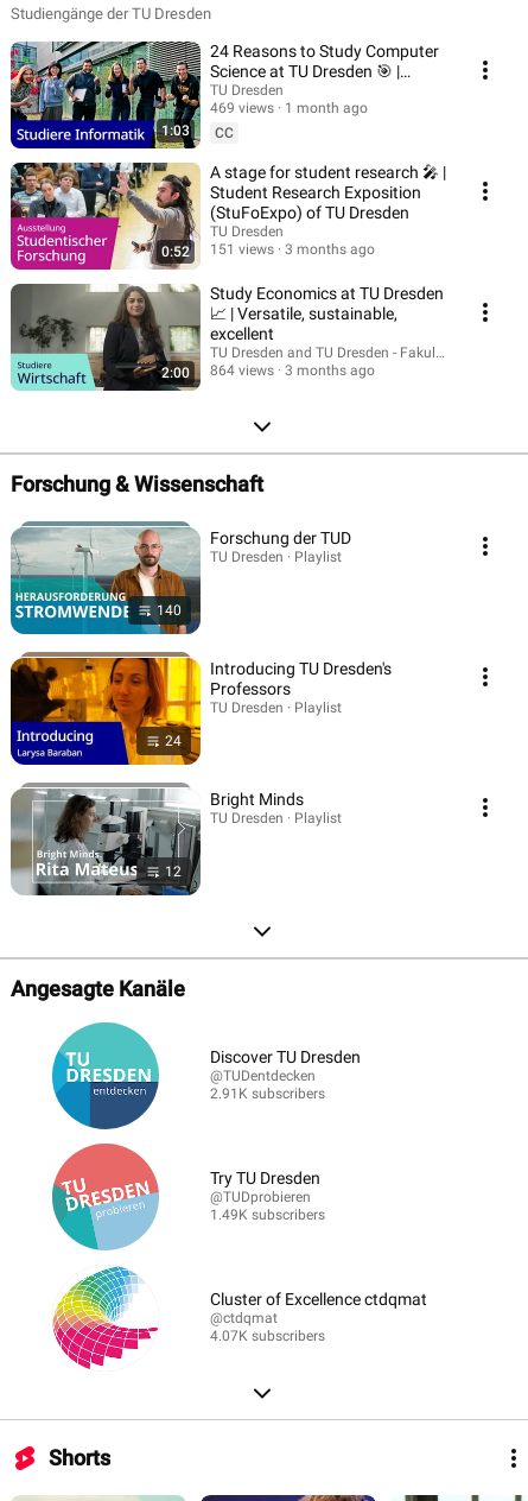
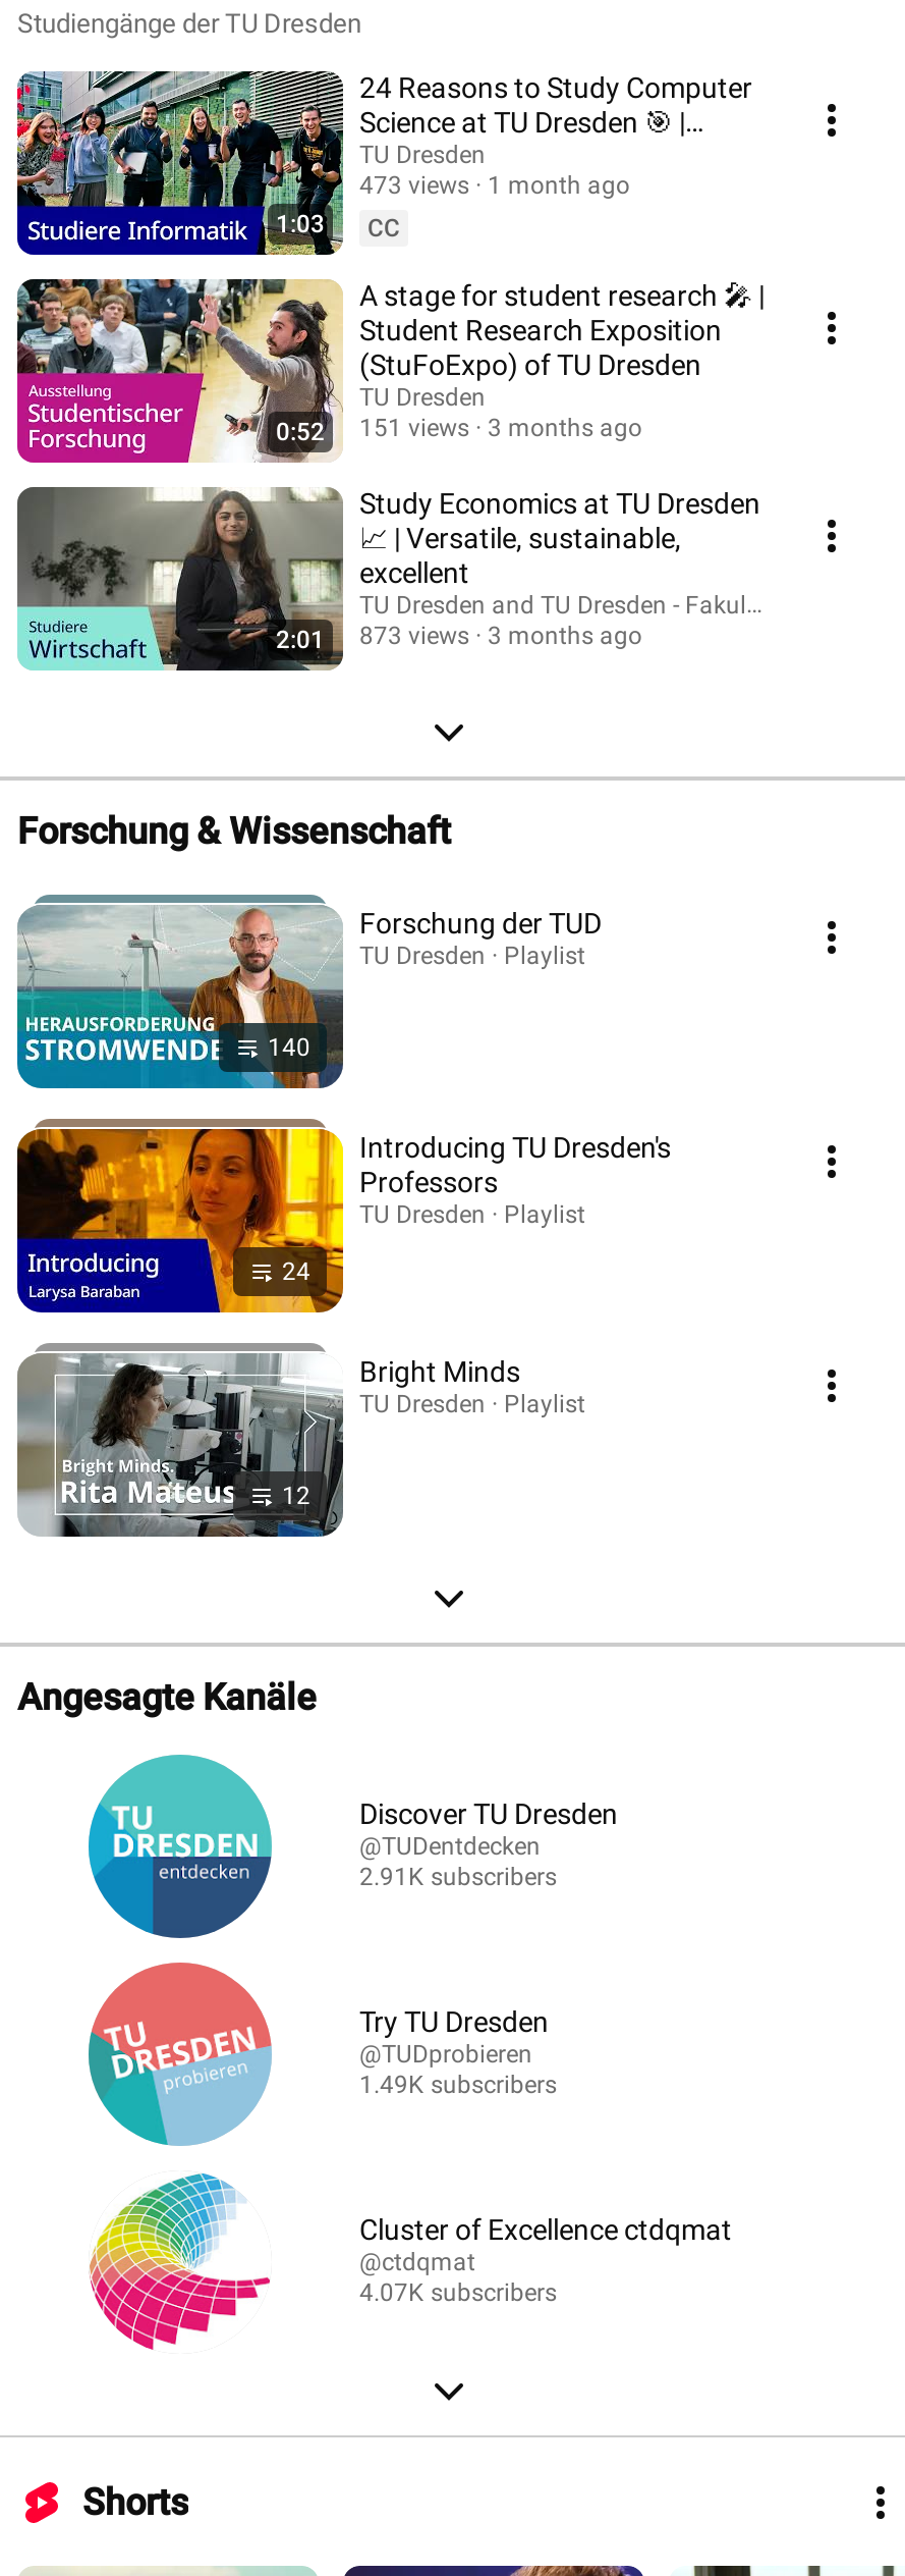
[210,99,368,116] 469 views 1 month ago -> [359,170,630,199] 473 views 1 month ago
[161,364,190,381] 2:00 -> [276,625,325,653] 2:01
[210,362,274,378] 864 views -> [359,621,469,649] 873 views

